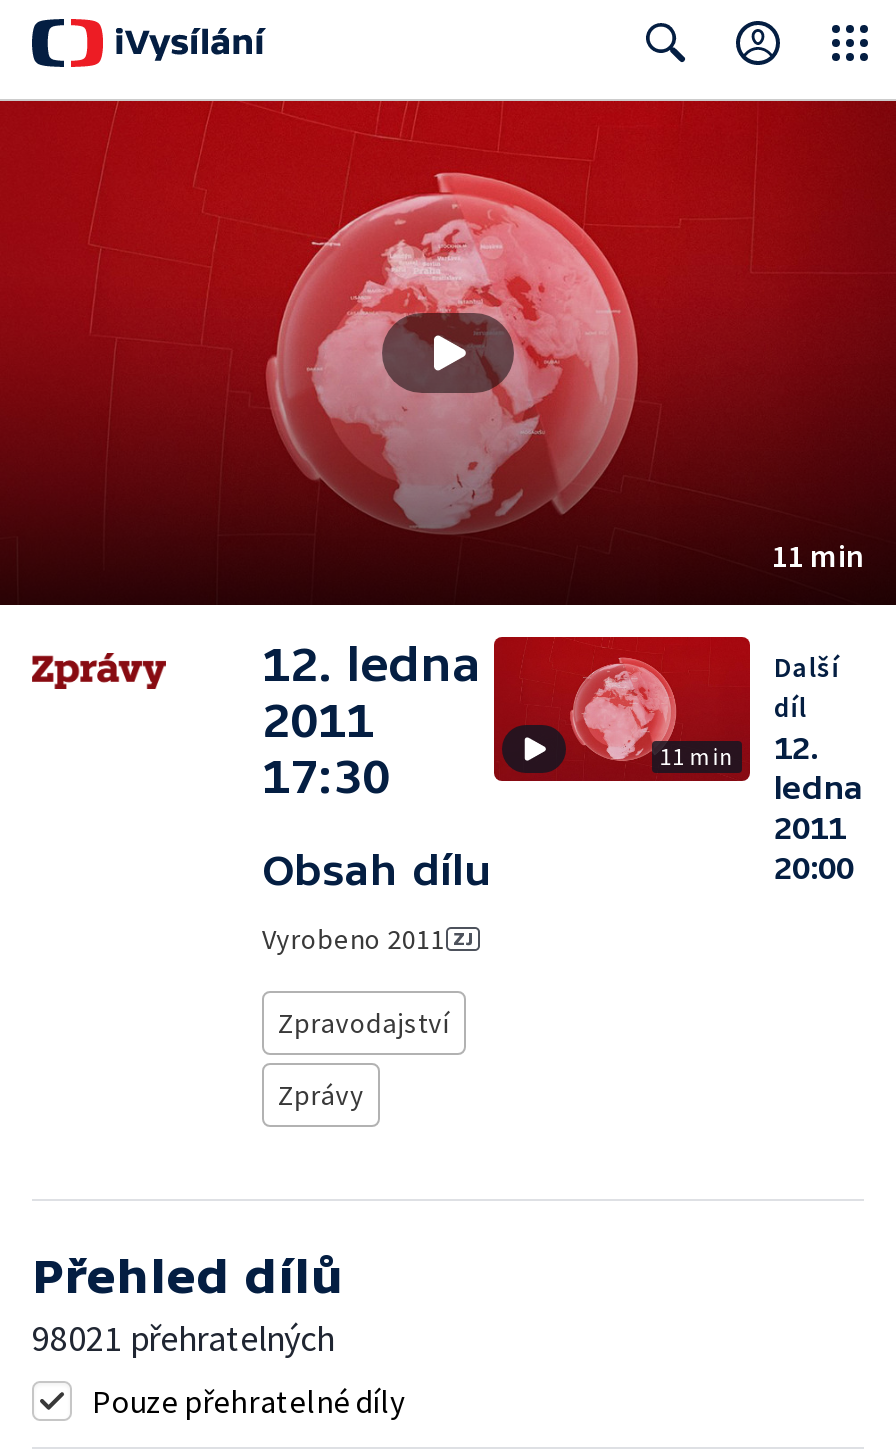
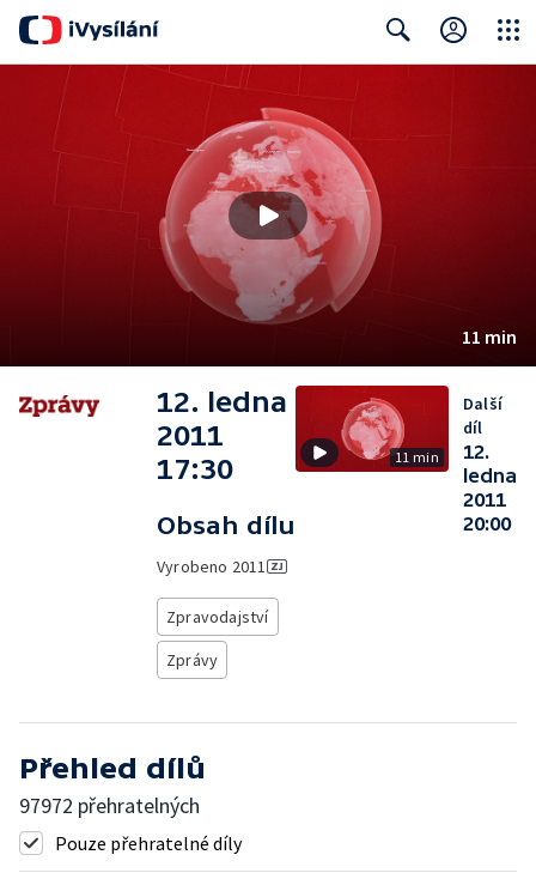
[32,1315,334,1361] 98021 přehratelných -> [19,792,200,819] 97972 přehratelných

